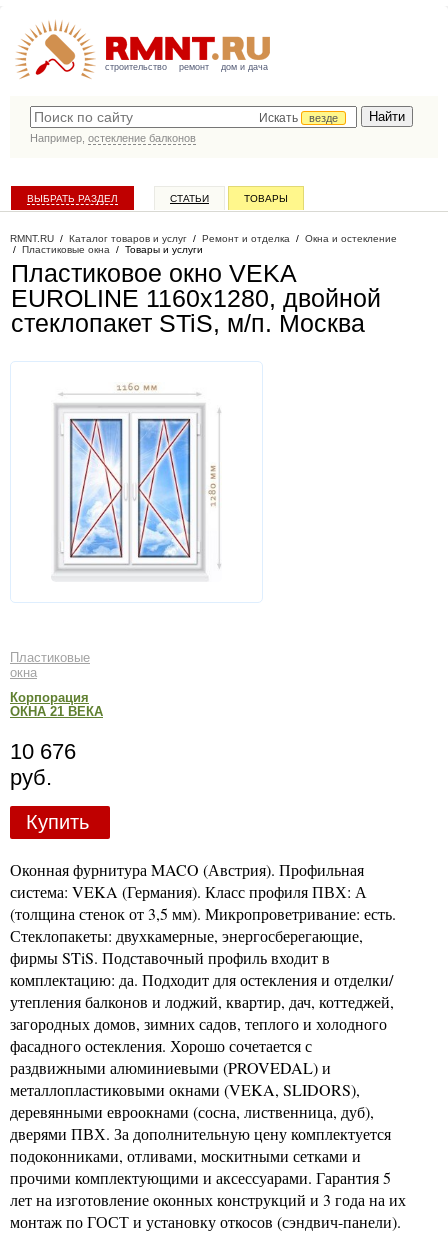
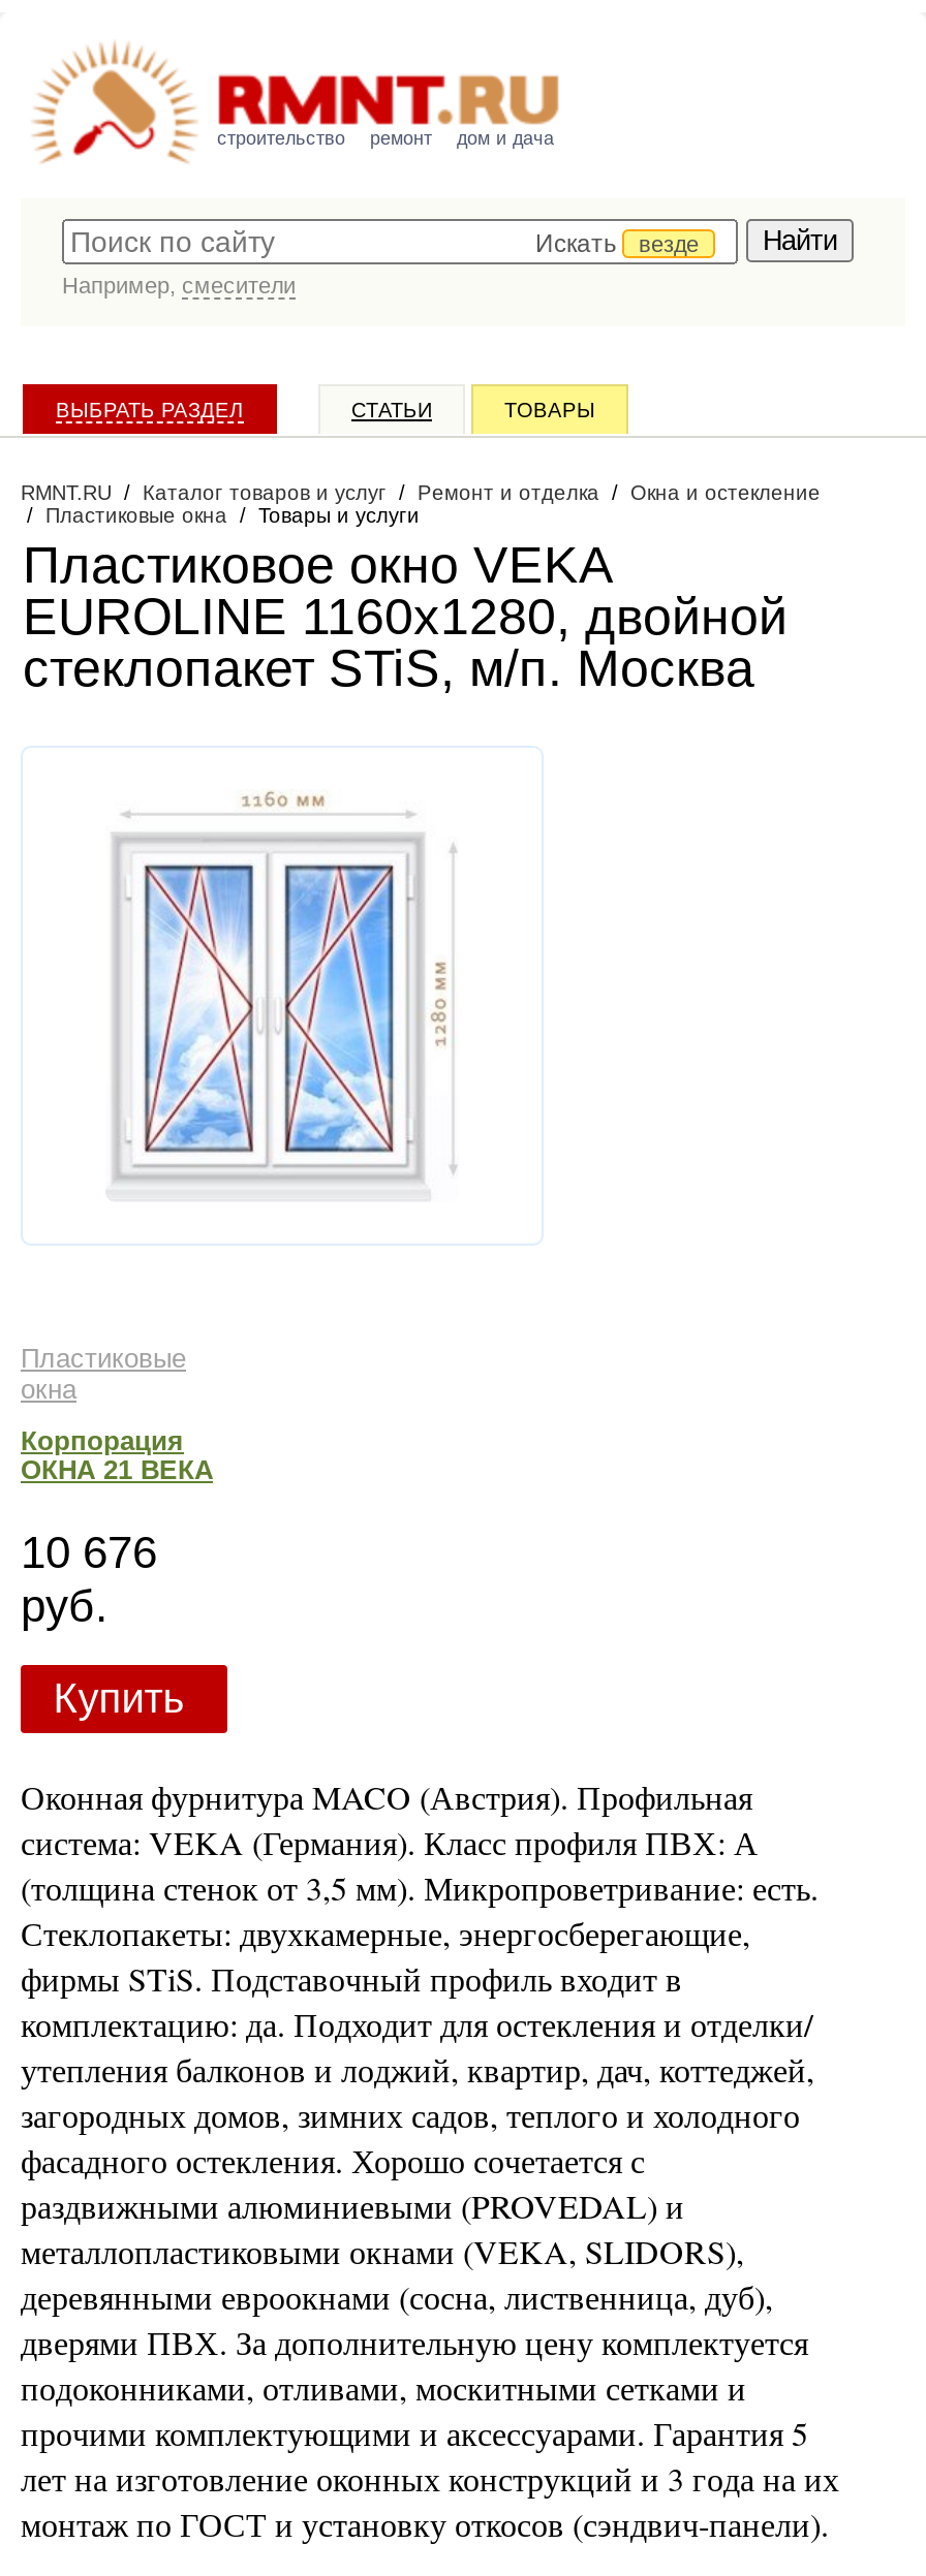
[30,132,196,144] Например, остекление балконов -> [62,273,296,297] Например, смесители

